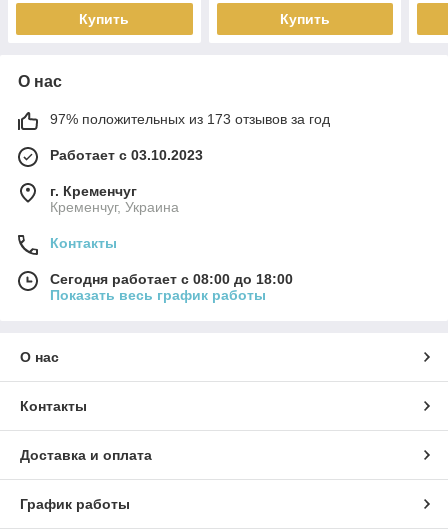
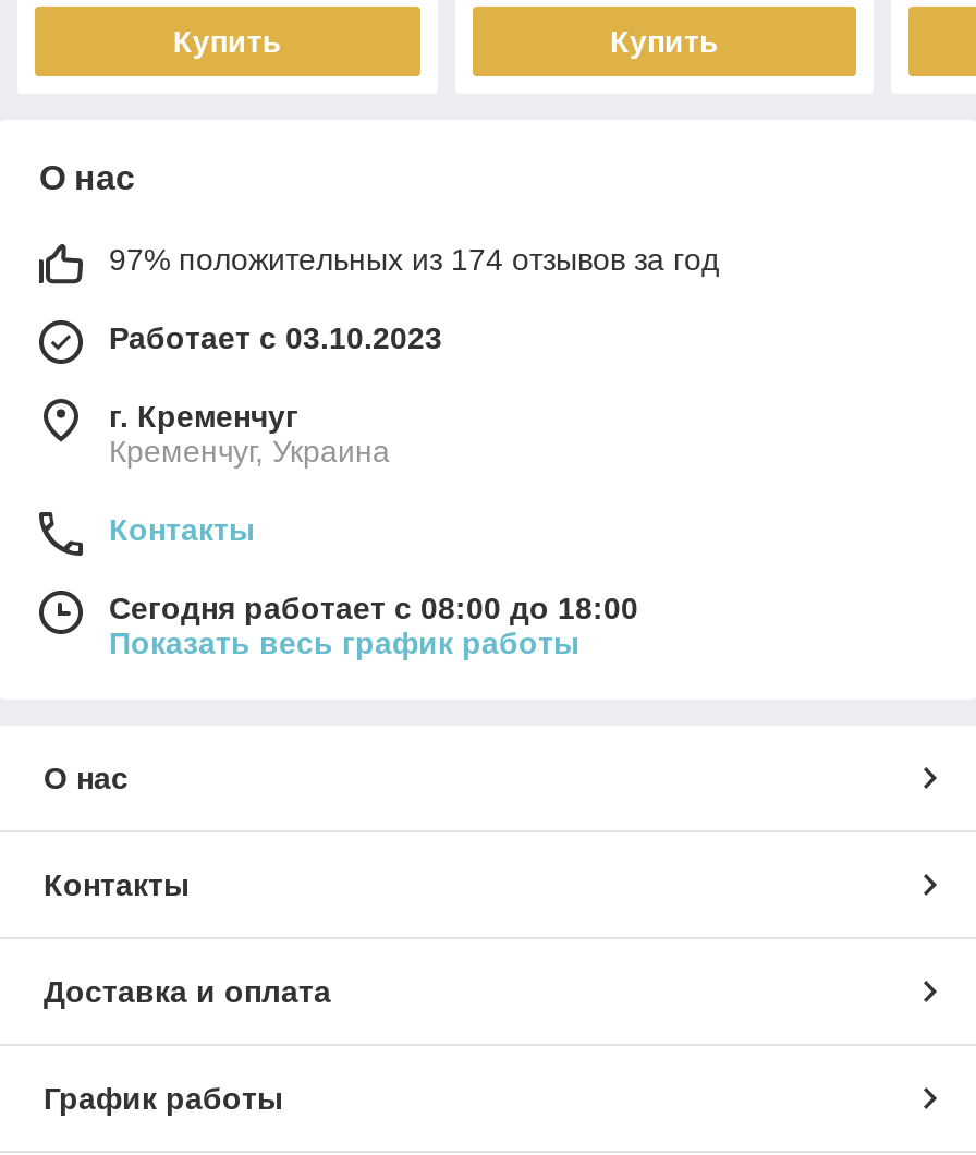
[50,111,330,127] 97% положительных из 173 отзывов за год -> [109,241,719,276] 97% положительных из 174 отзывов за год

